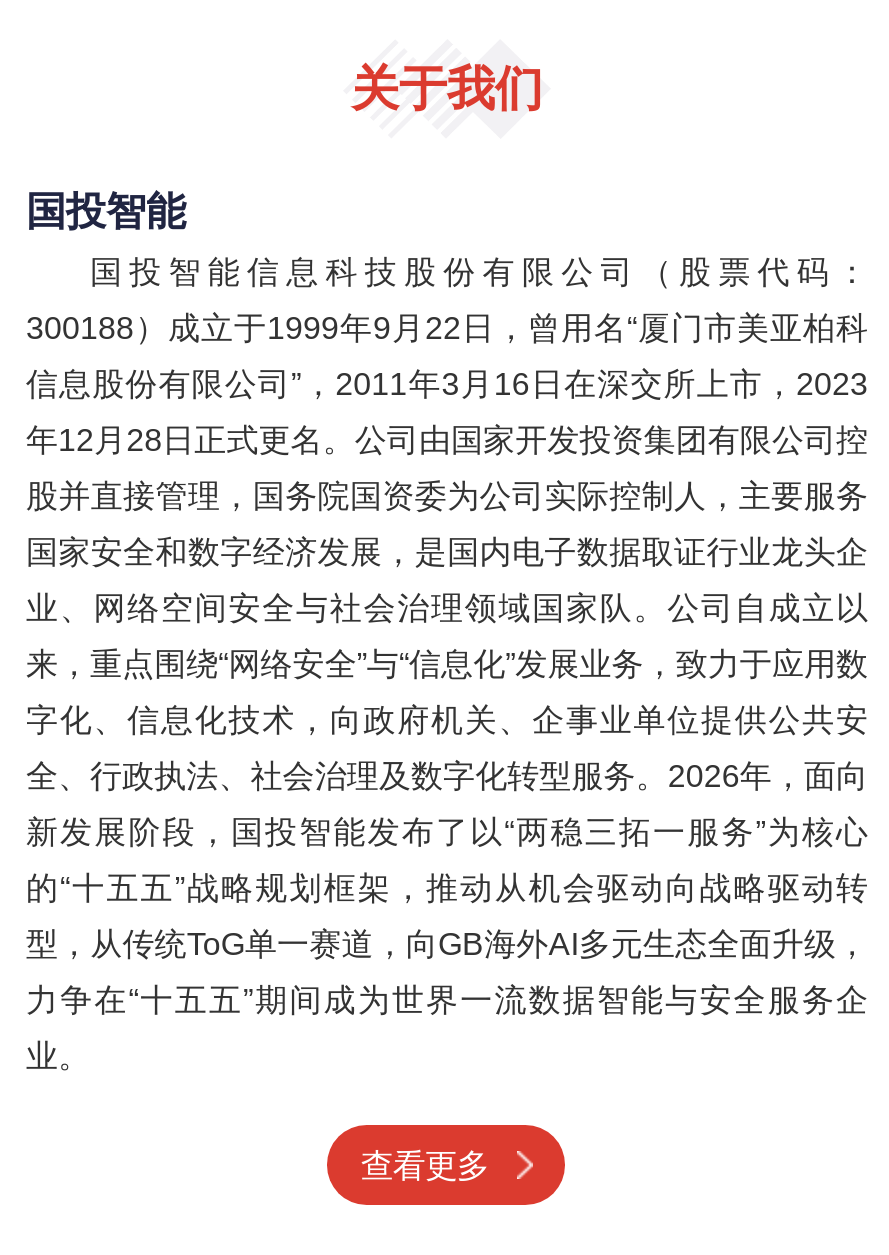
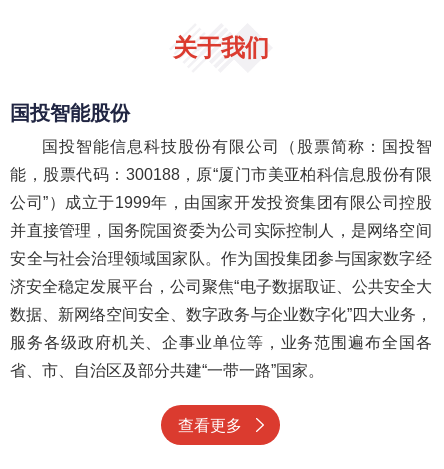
[26,190,868,1074] 国投智能 | 国投智能信息科技股份有限公司（股票代码： | 300188）成立于1999年9月22日，曾用名“厦门市美亚柏科 | 信息股份有限公司”，2011年3月16日在深交所上市，2023 | 年12月28日正式更名。公司由国家开发投资集团有限公司控 | 股并直接管理，国务院国资委为公司实际控制人，主要服务 | 国家安全和数字经济发展，是国内电子数据取证行业龙头企 | 业、网络空间安全与社会治理领域国家队。公司自成立以 | 来，重点围绕“网络安全”与“信息化”发展业务，致力于应用数 | 字化、信息化技术，向政府机关、企事业单位提供公共安 | 全、行政执法、社会治理及数字化转型服务。2026年，面向 | 新发展阶段，国投智能发布了以“两稳三拓一服务”为核心 | 的“十五五”战略规划框架，推动从机会驱动向战略驱动转 | 型，从传统ToG单一赛道，向GB海外AI多元生态全面升级， | 力争在“十五五”期间成为世界一流数据智能与安全服务企 | 业。 -> [10,102,431,379] 国投智能股份 | 国投智能信息科技股份有限公司（股票简称：国投智 | 能，股票代码：300188，原“厦门市美亚柏科信息股份有限 | 公司”）成立于1999年，由国家开发投资集团有限公司控股 | 并直接管理，国务院国资委为公司实际控制人，是网络空间 | 安全与社会治理领域国家队。作为国投集团参与国家数字经 | 济安全稳定发展平台，公司聚焦“电子数据取证、公共安全大 | 数据、新网络空间安全、数字政务与企业数字化”四大业务， | 服务各级政府机关、企事业单位等，业务范围遍布全国各 | 省、市、自治区及部分共建“一带一路”国家。

